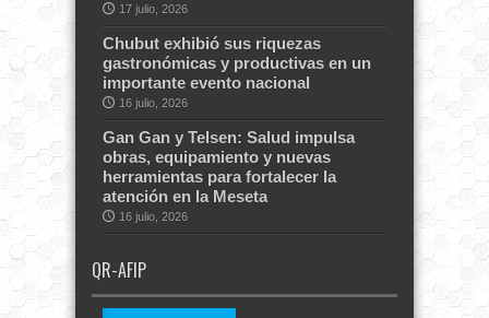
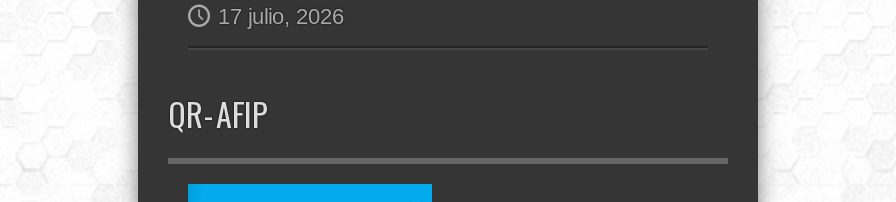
[103,34,371,223] Chubut exhibió sus riquezas | gastronómicas y productivas en un | importante evento nacional | 16 julio, 2026 | Gan Gan y Telsen: Salud impulsa | obras, equipamiento y nuevas | herramientas para fortalecer la | atención en la Meseta | 16 julio, 2026 -> none

